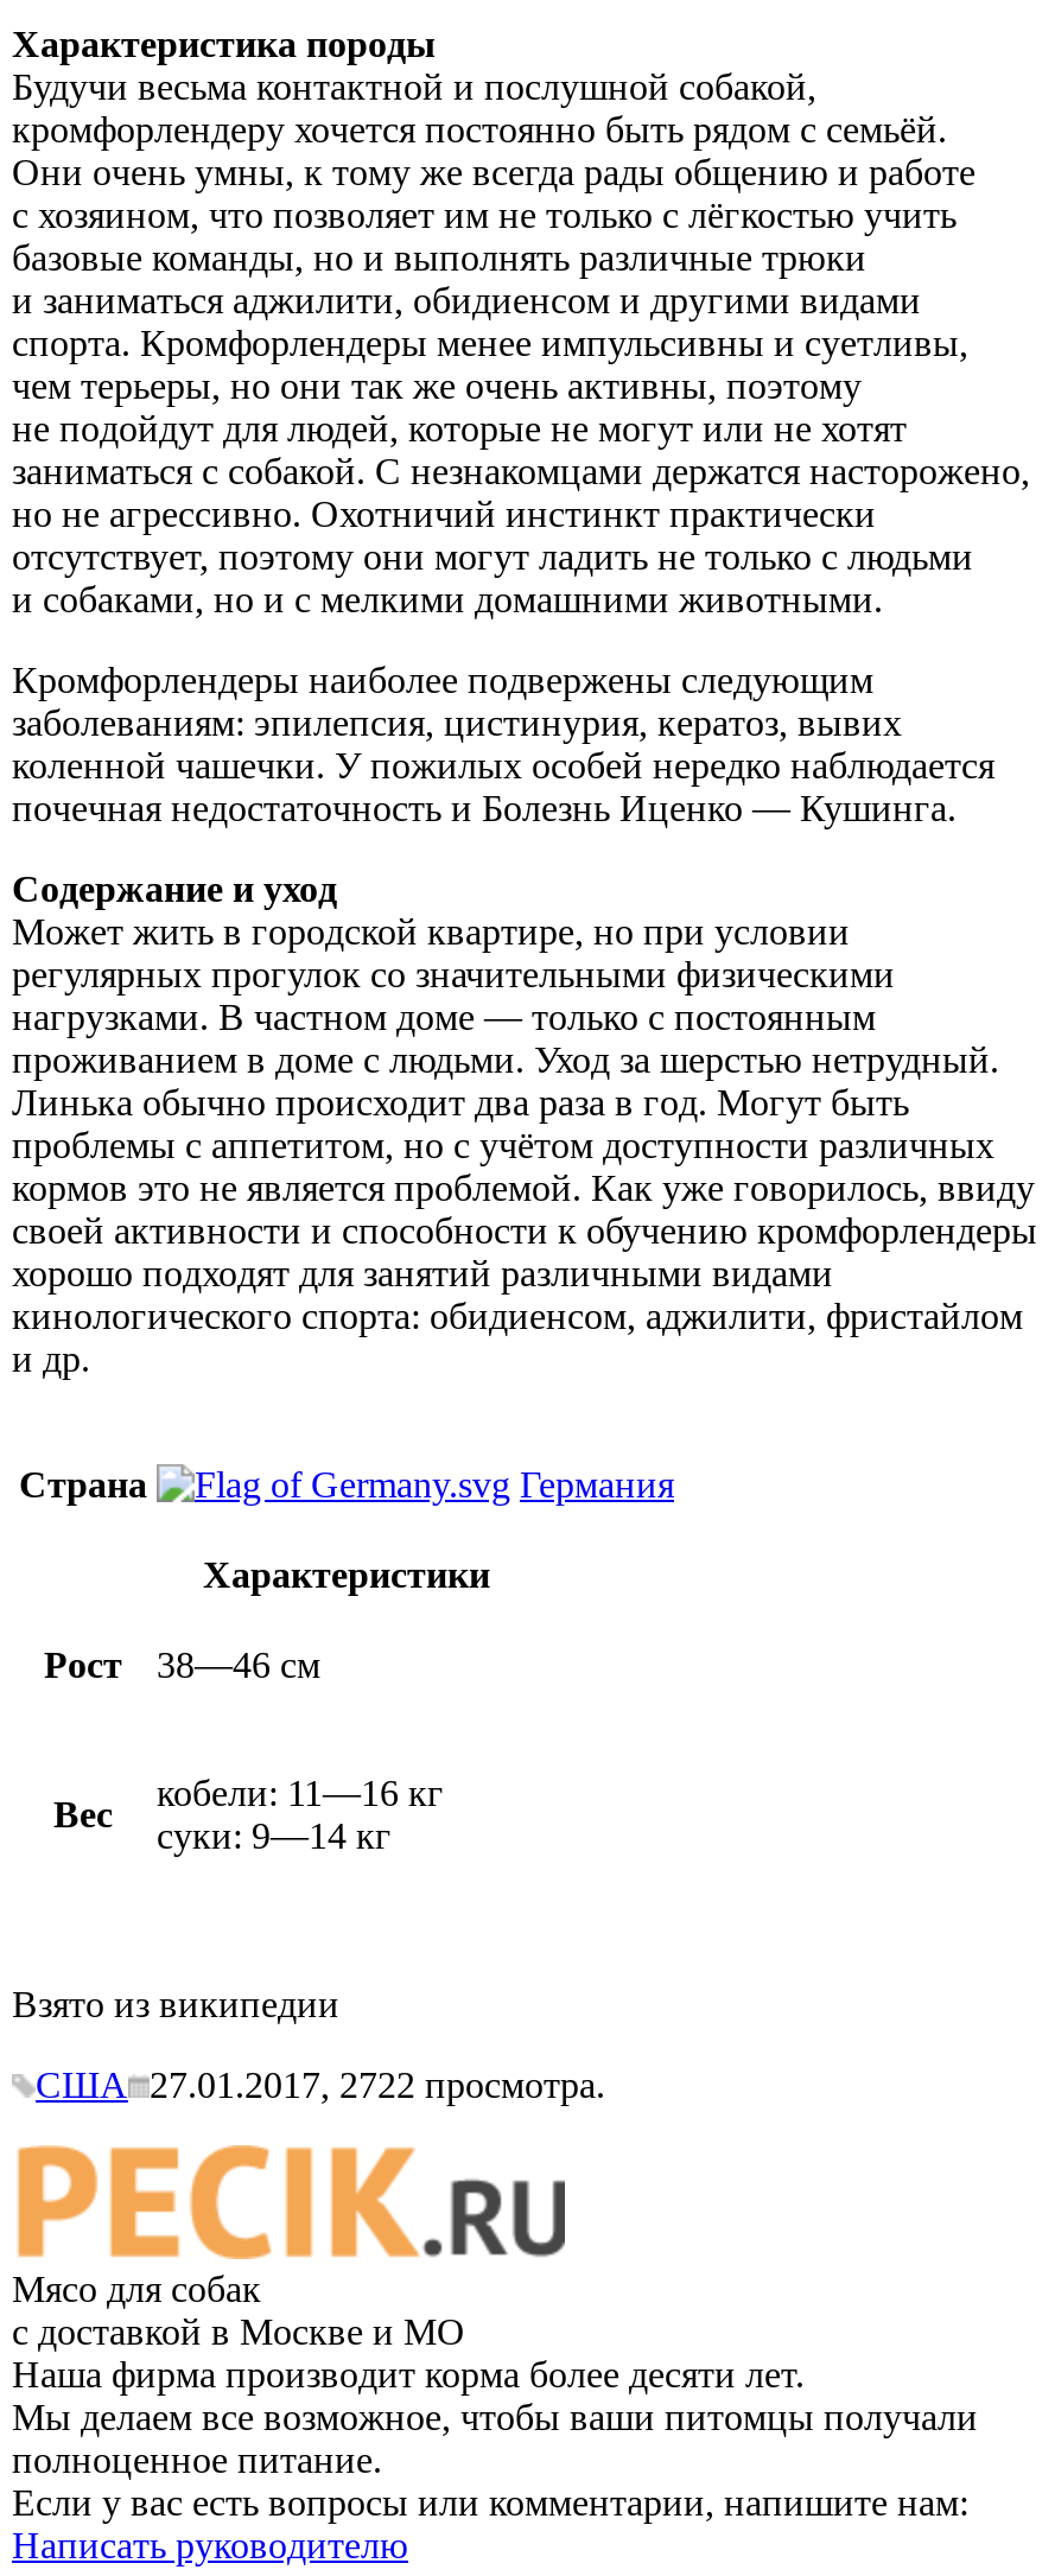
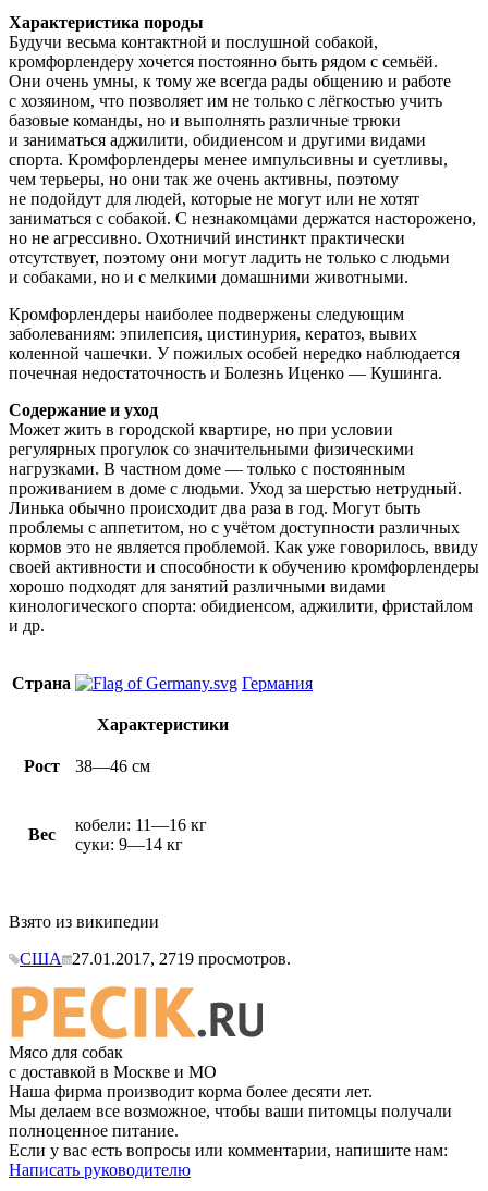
[36,2065,605,2105] США 27.01.2017, 2722 просмотра. -> [20,949,291,968] США 27.01.2017, 2719 просмотров.

